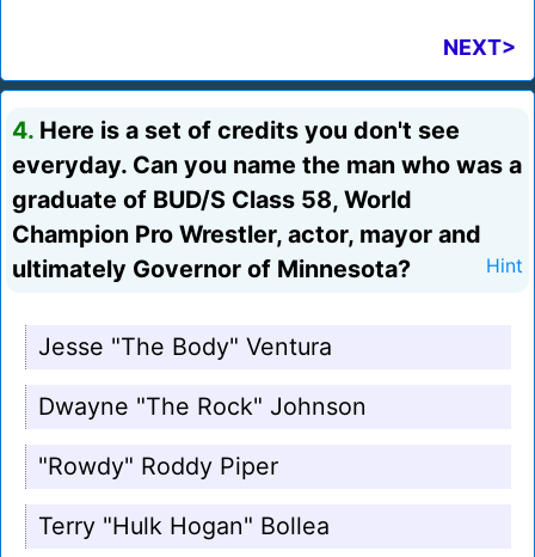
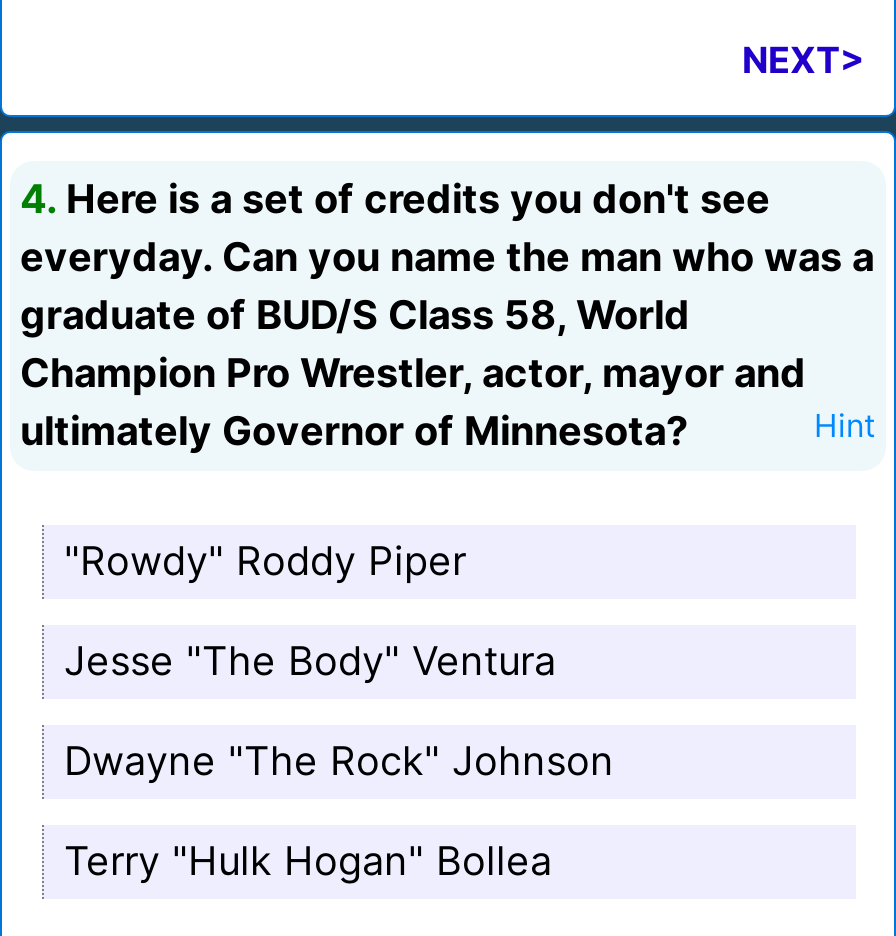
moved [38,332,367,421] -> [64,637,614,785]: Jesse "The Body" Ventura | Dwayne "The Rock" Johnson
moved [38,452,278,481] -> [64,537,466,585]: "Rowdy" Roddy Piper

